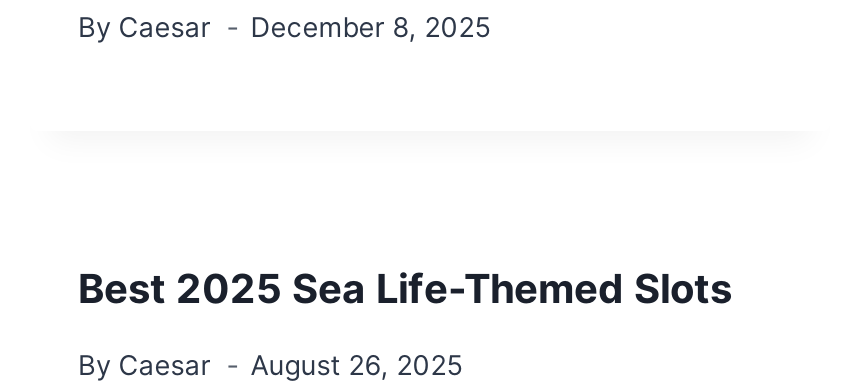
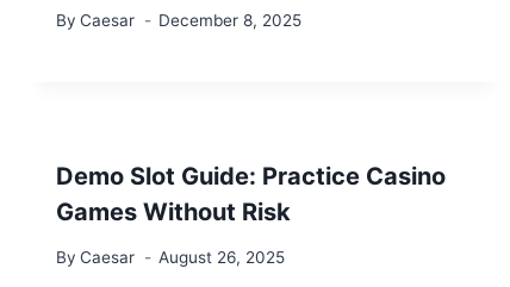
[78,264,732,312] Best 2025 Sea Life-Themed Slots -> [56,161,446,226] Demo Slot Guide: Practice Casino | Games Without Risk

